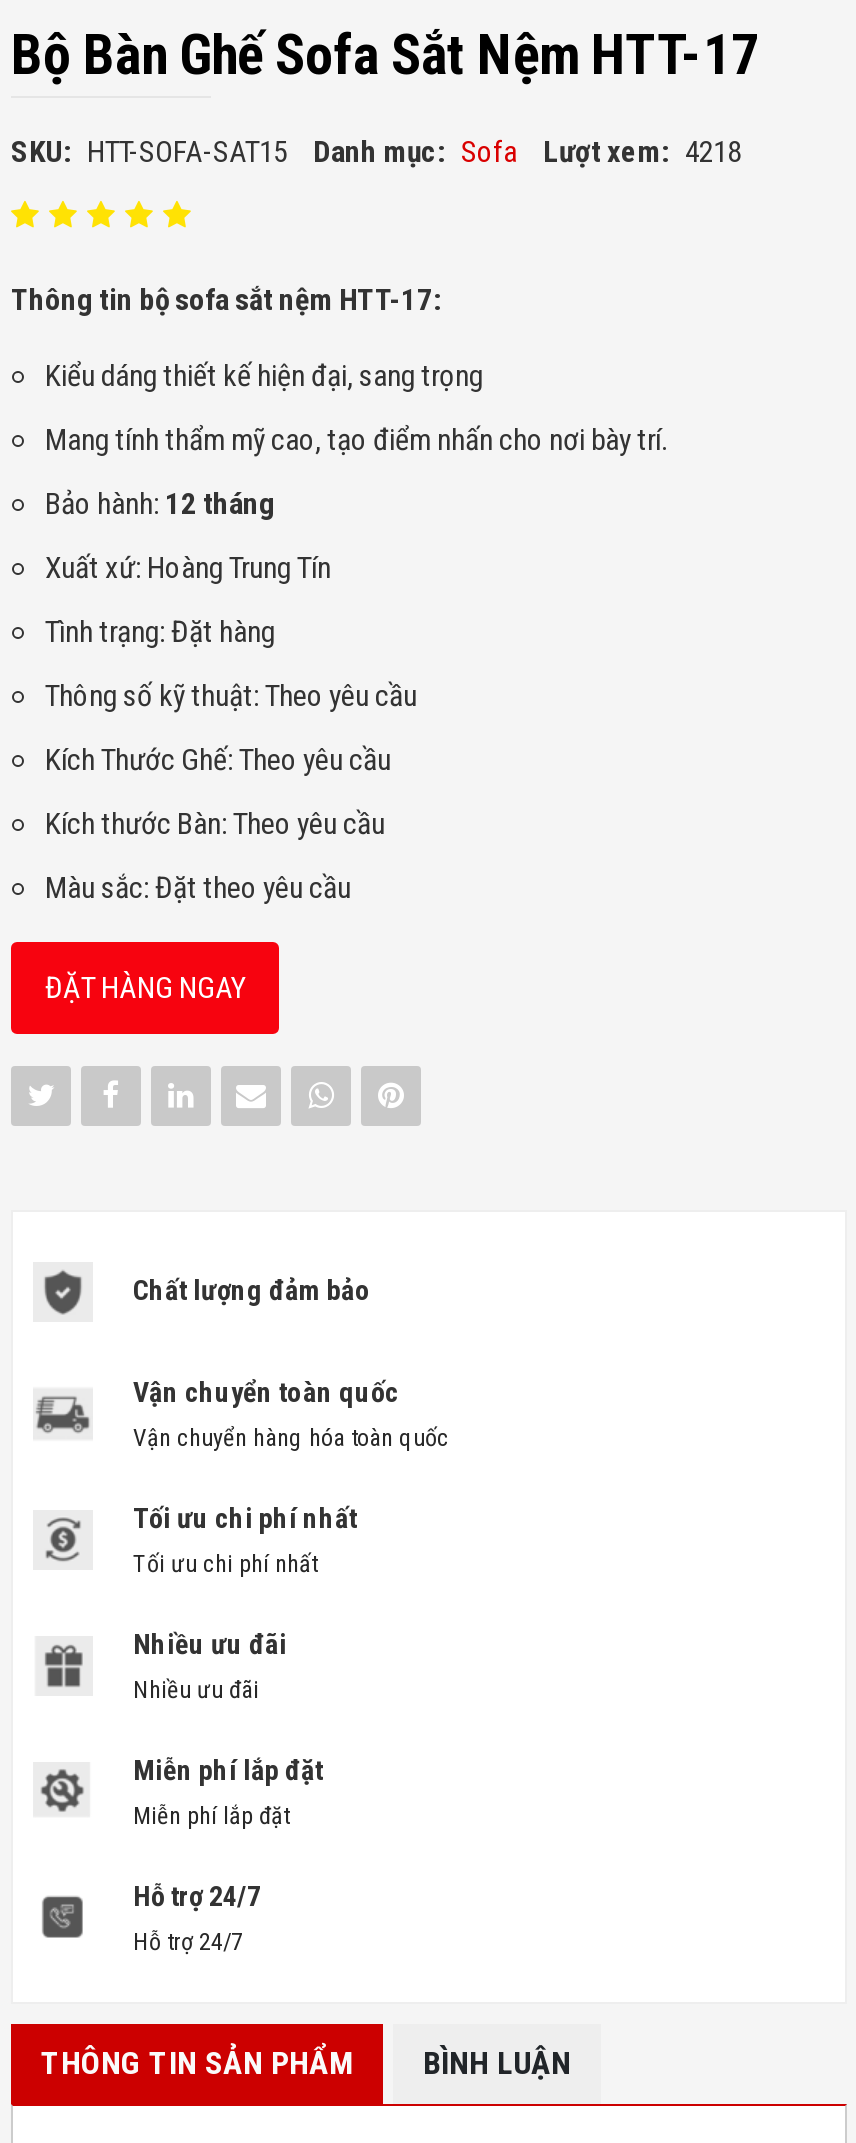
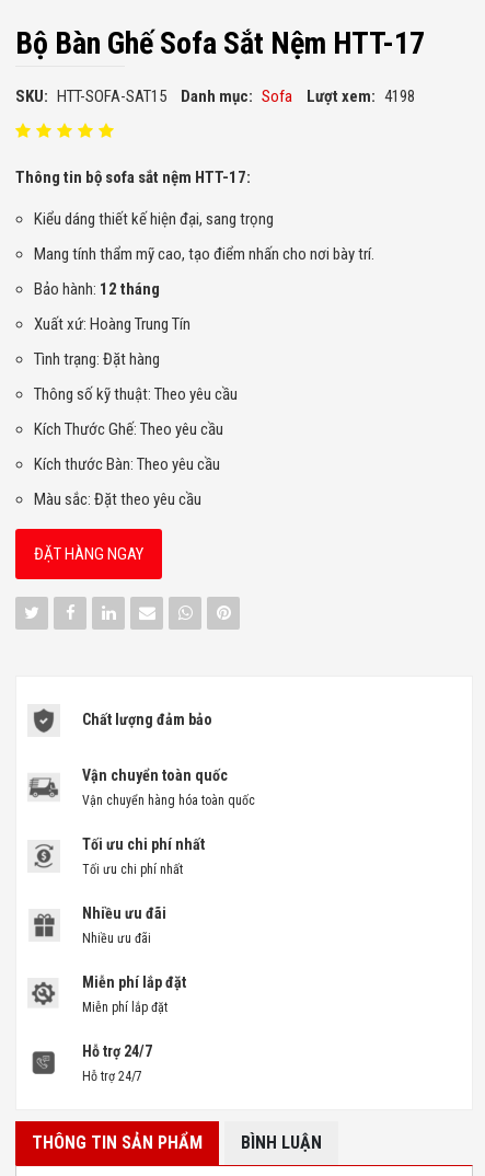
[11,133,741,169] SKU: HTT-SOFA-SAT15 Danh mục: Sofa Lượt xem: 4218 -> [15,86,415,106] SKU: HTT-SOFA-SAT15 Danh mục: Sofa Lượt xem: 4198

